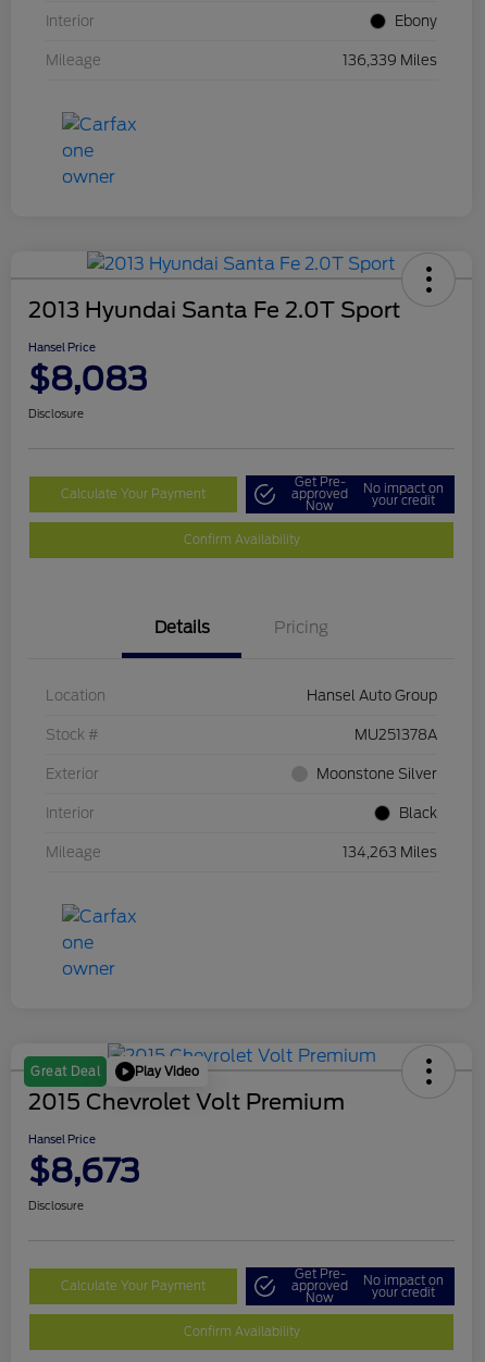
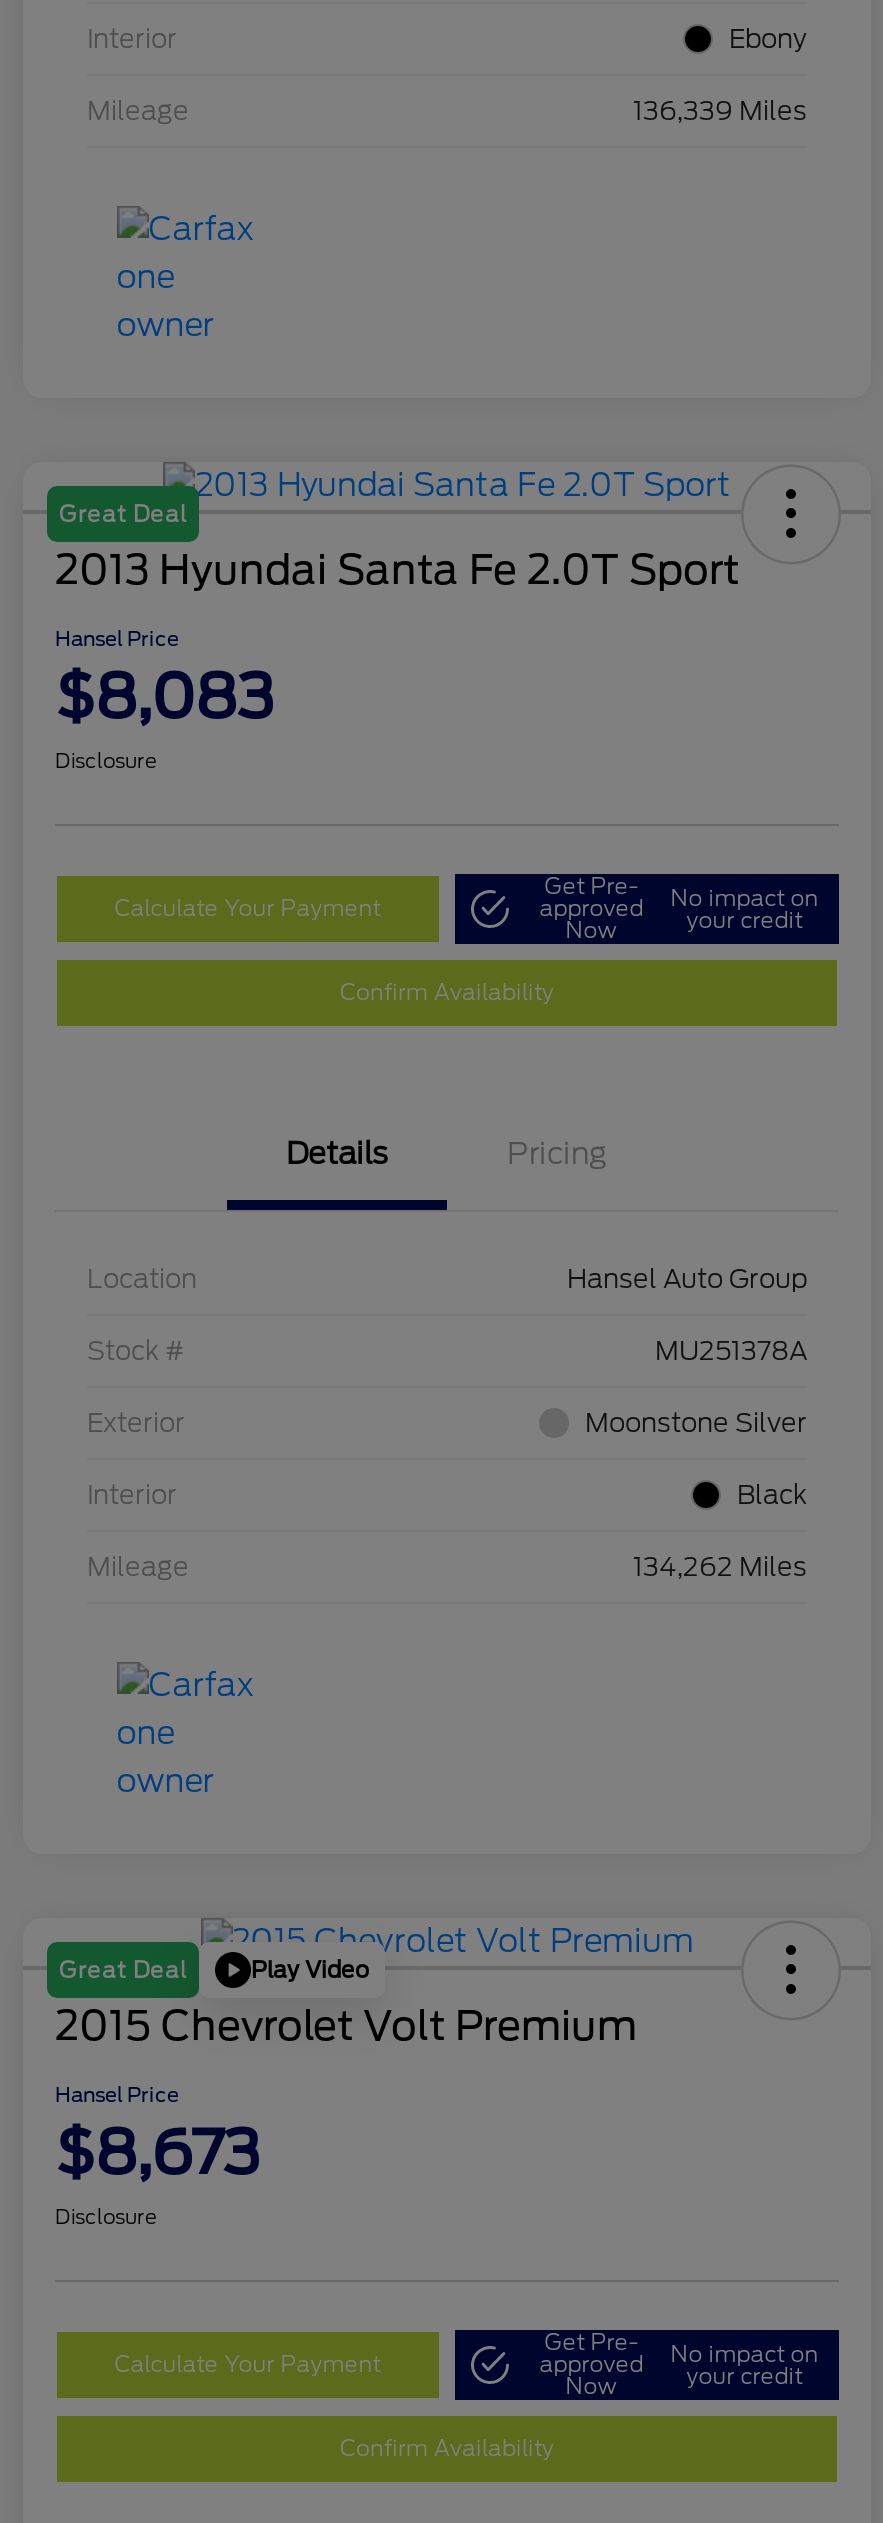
none -> [59,500,187,528] Great Deal
[343,844,437,861] 134,263 Miles -> [633,1552,807,1582] 134,262 Miles

